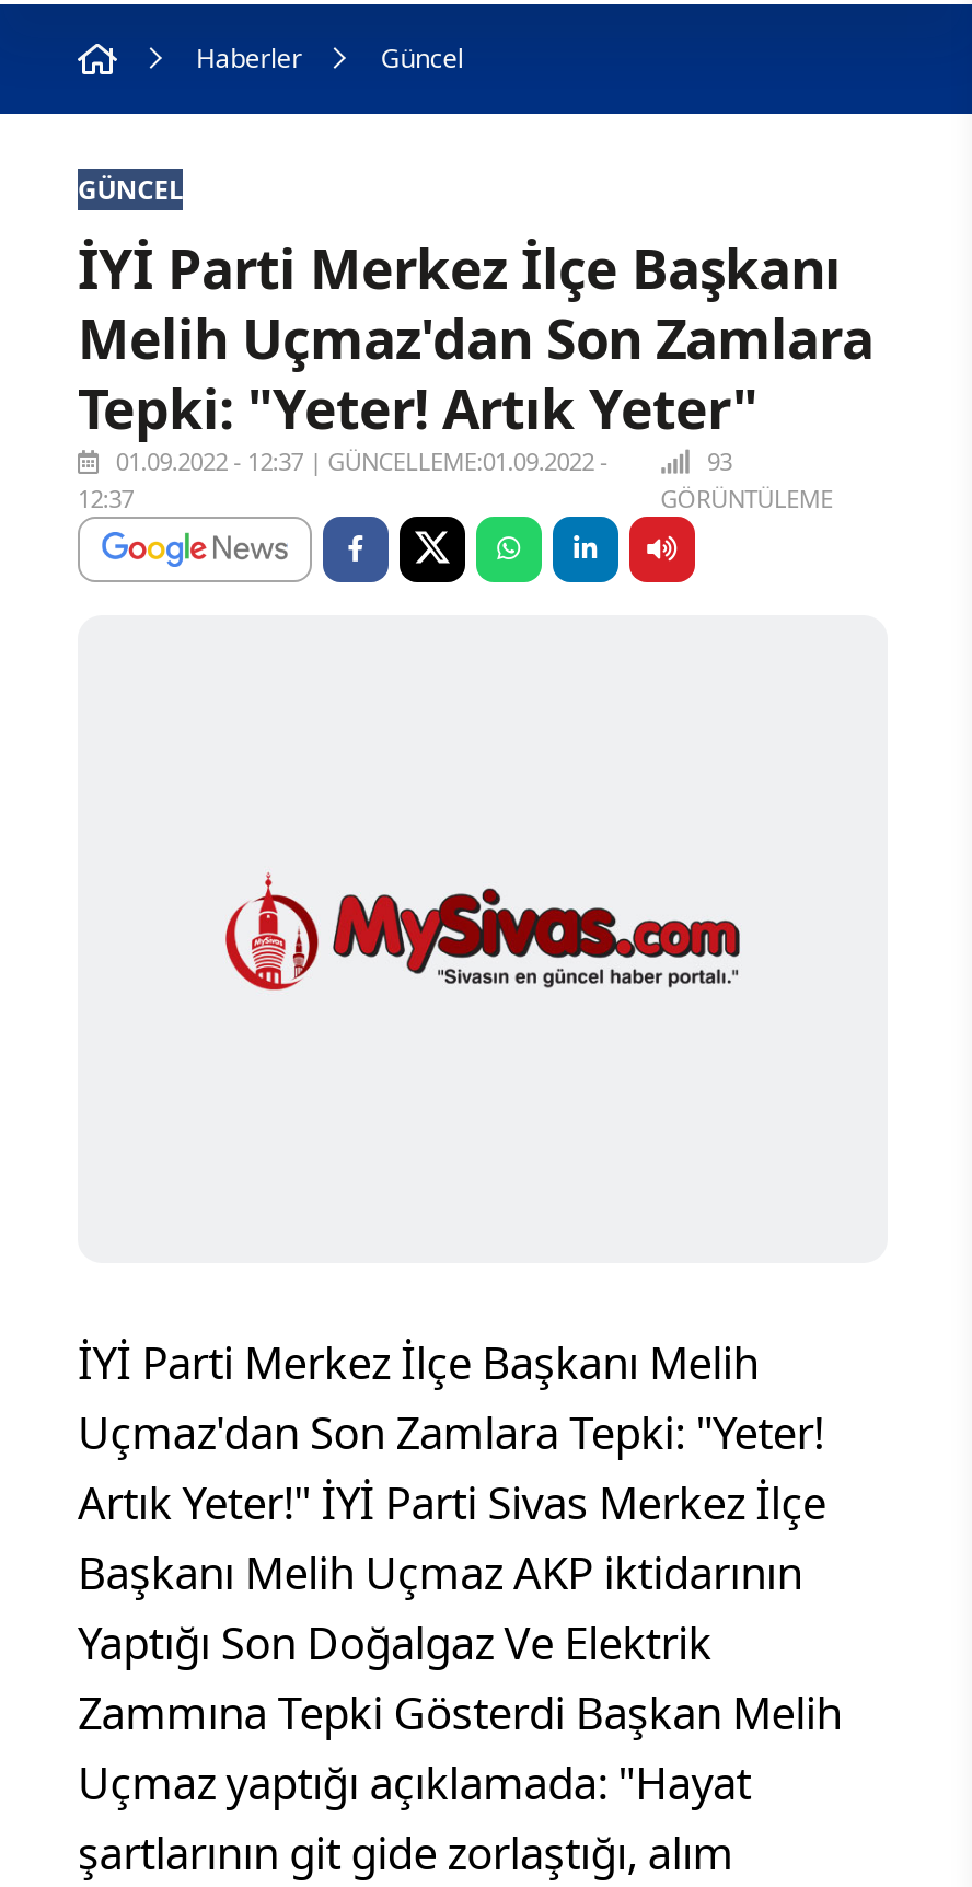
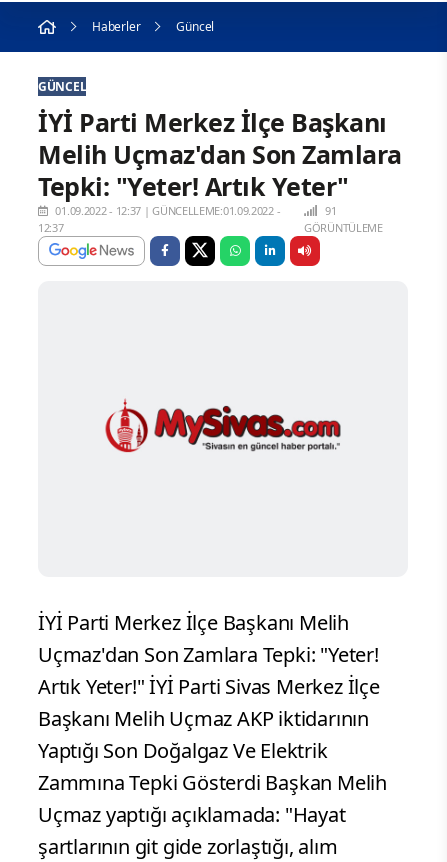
[701,444,732,477] 93 -> [323,203,337,218] 91

